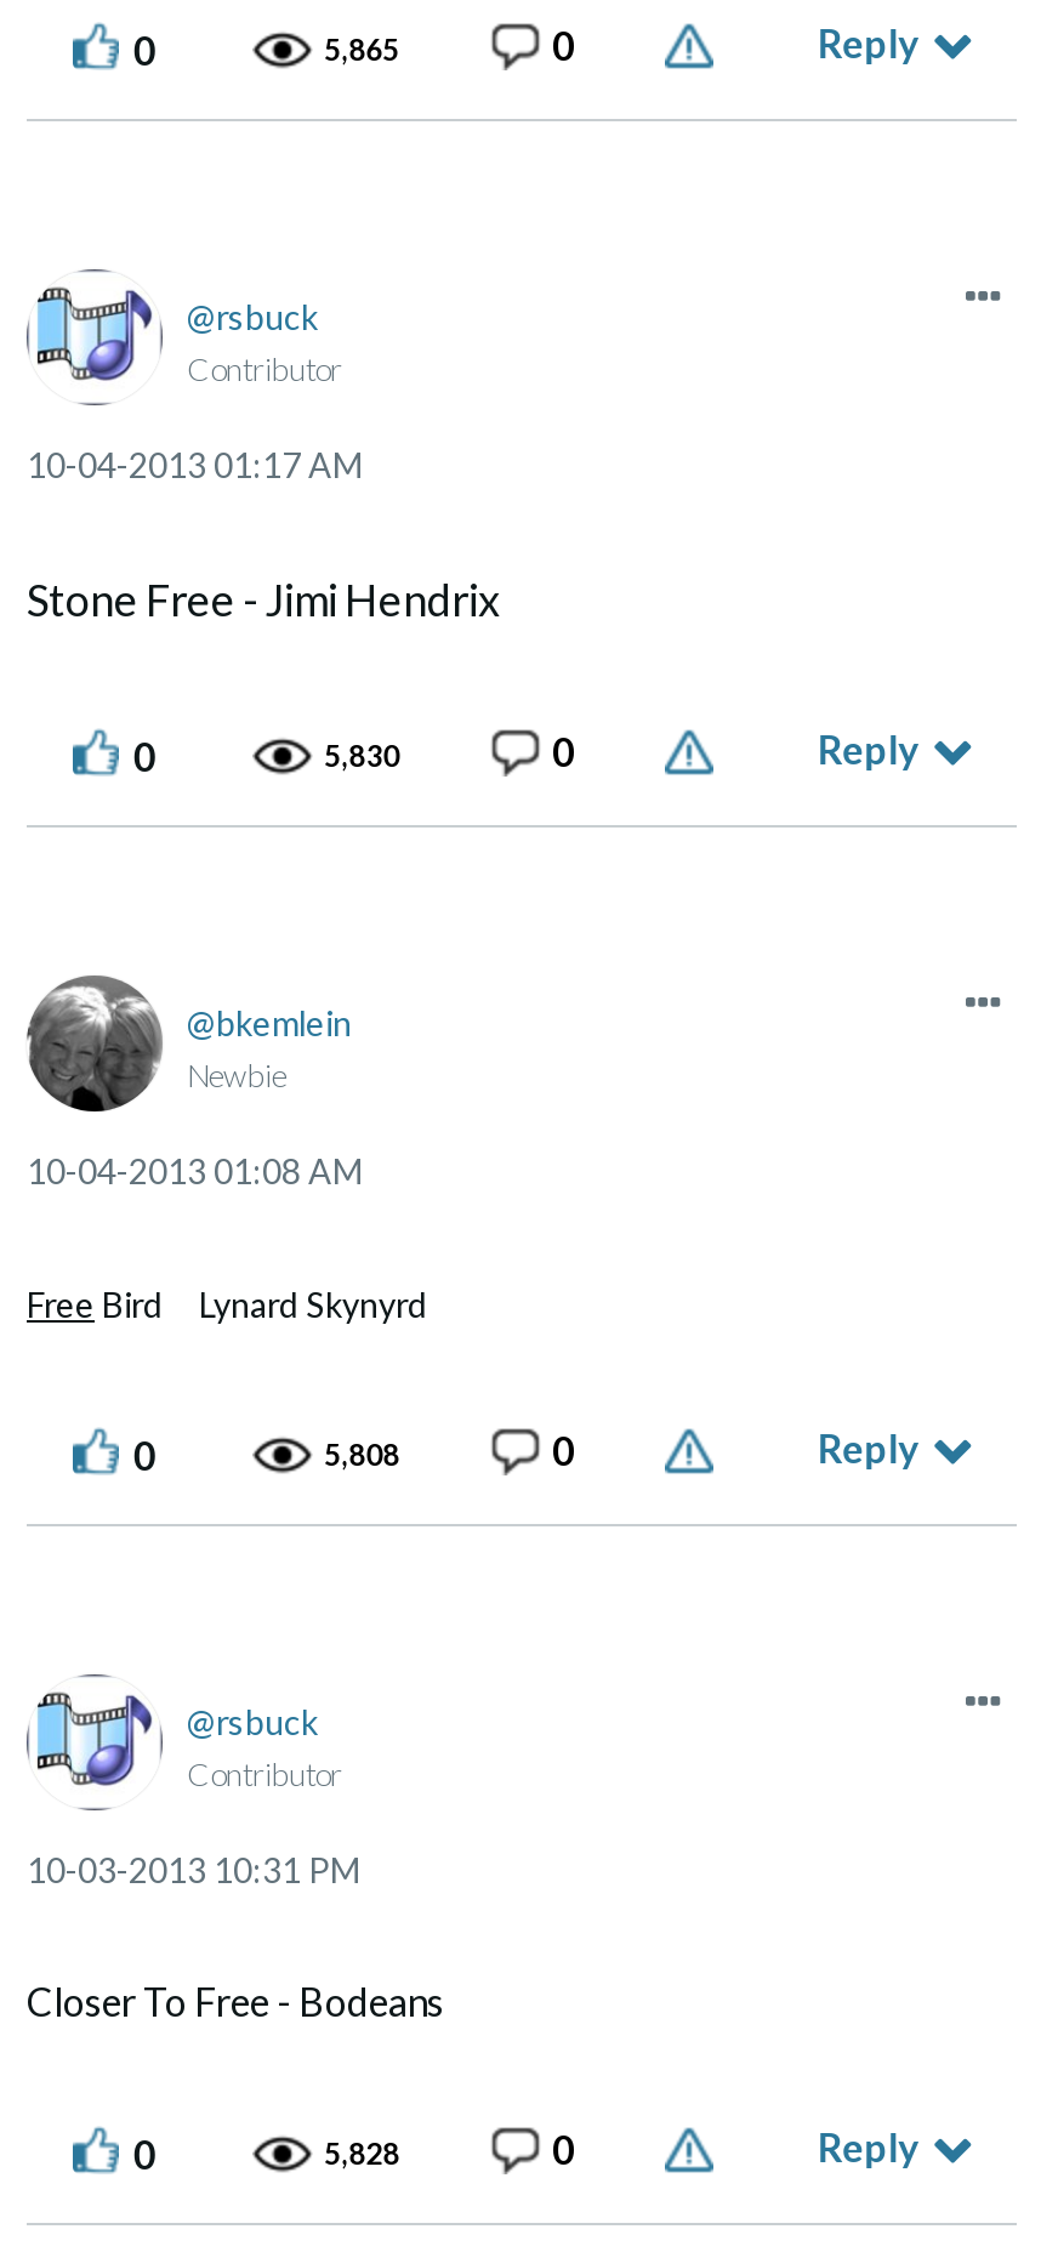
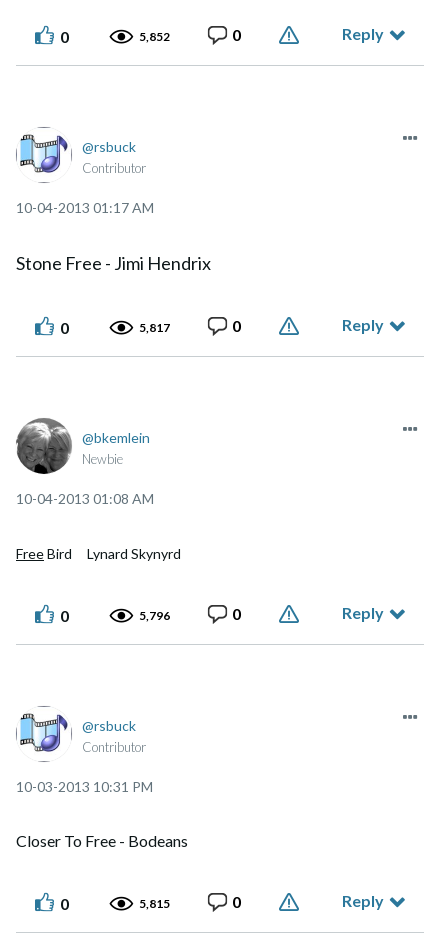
[324,31,400,67] 5,865 -> [139,29,170,44] 5,852
[324,737,400,773] 5,830 -> [139,320,170,335] 5,817
[324,1436,400,1472] 5,808 -> [139,608,170,623] 5,796
[324,2135,400,2171] 5,828 -> [139,896,170,911] 5,815

